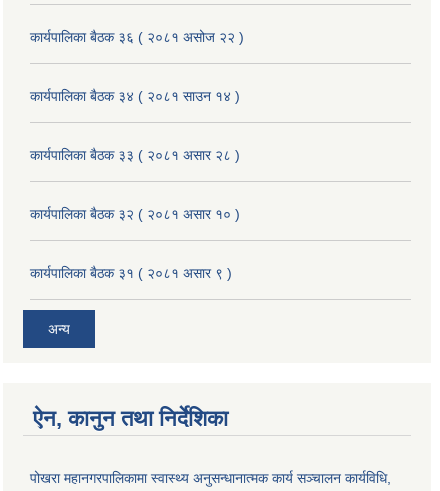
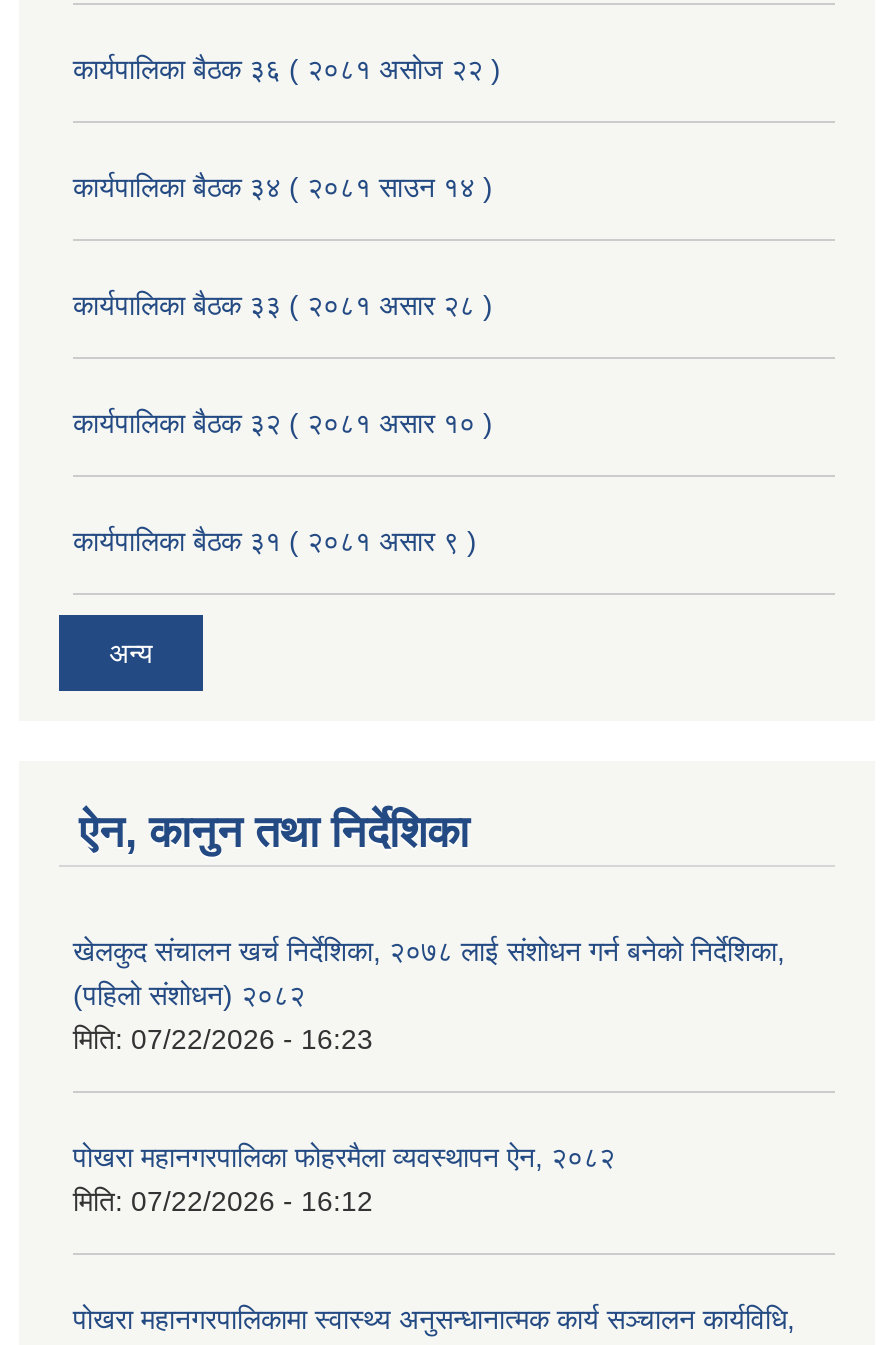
none -> [73,936,785,1056] खेलकुद संचालन खर्च निर्देशिका, २०७८ लाई संशोधन गर्न बनेको निर्देशिका, | (पहिलो संशोधन) २०८२ | मिति: 07/22/2026 - 16:23
none -> [73,1142,615,1218] पोखरा महानगरपालिका फोहरमैला व्यवस्थापन ऐन, २०८२ | मिति: 07/22/2026 - 16:12

